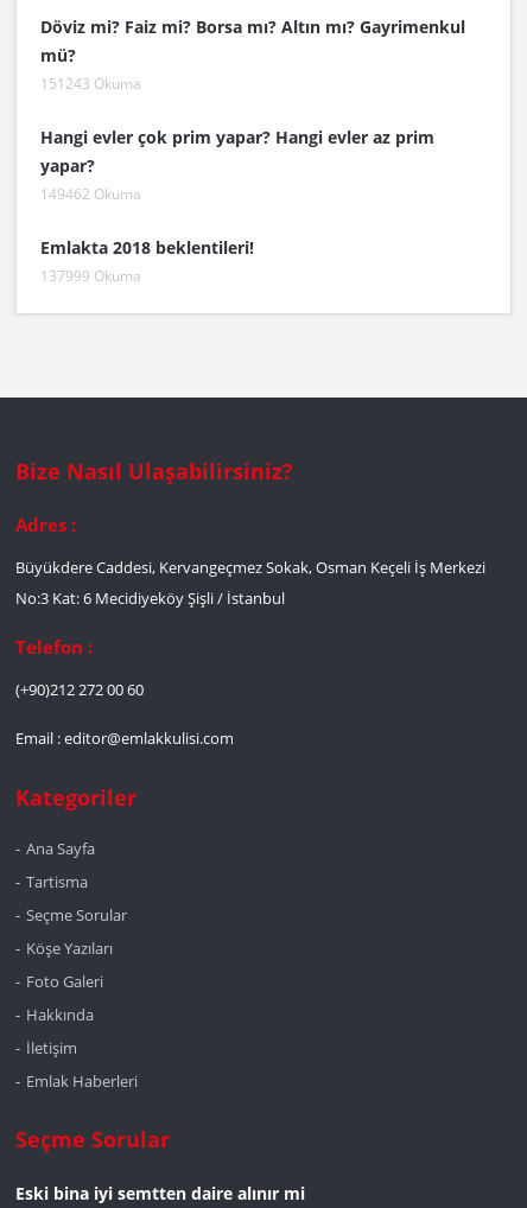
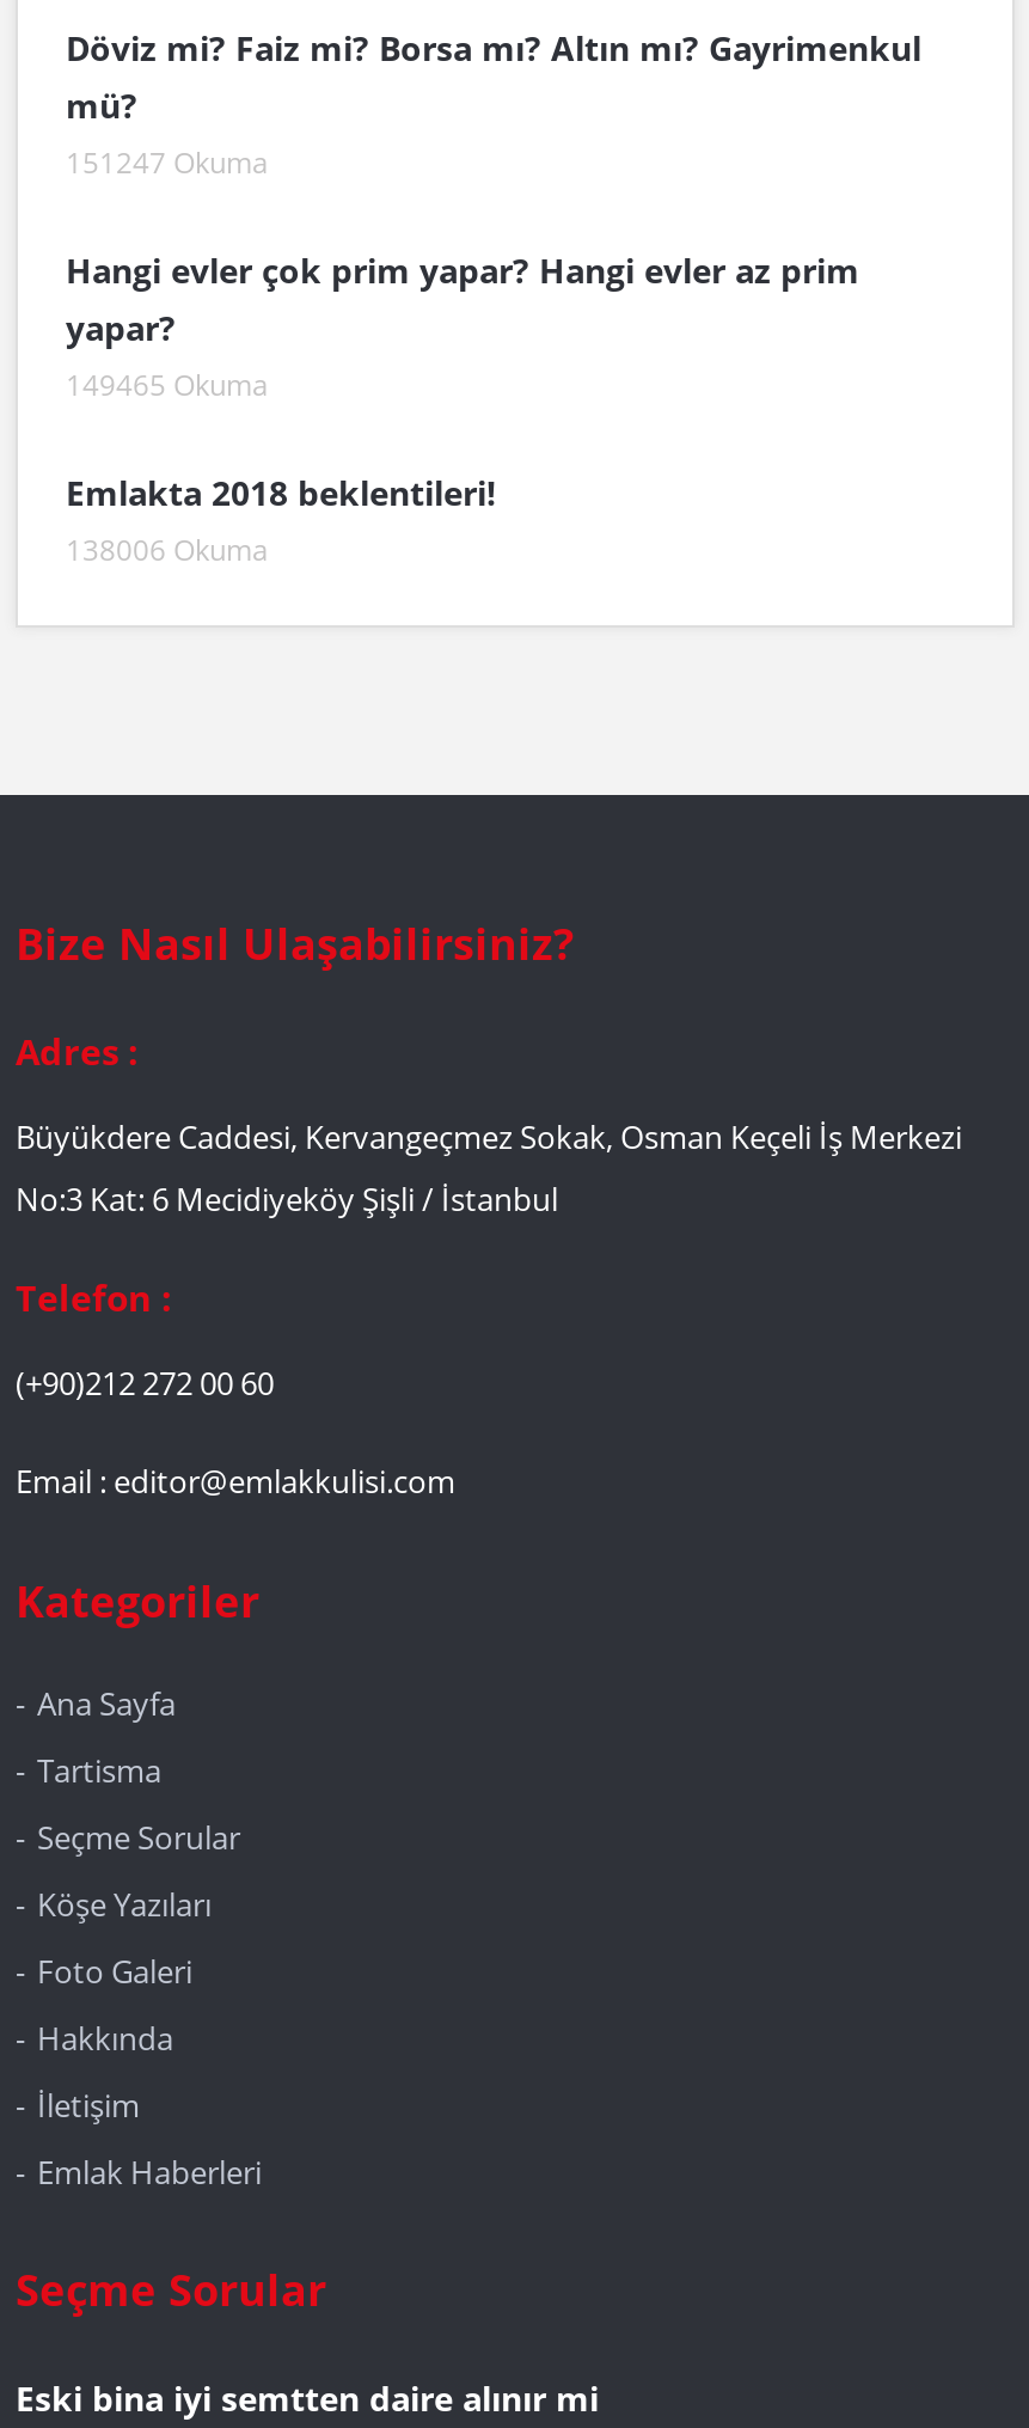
[40,74,141,94] 151243 Okuma -> [66,143,269,183] 151247 Okuma
[40,184,141,204] 149462 Okuma -> [66,365,269,406] 149465 Okuma
[40,266,141,286] 137999 Okuma -> [66,530,269,571] 138006 Okuma

